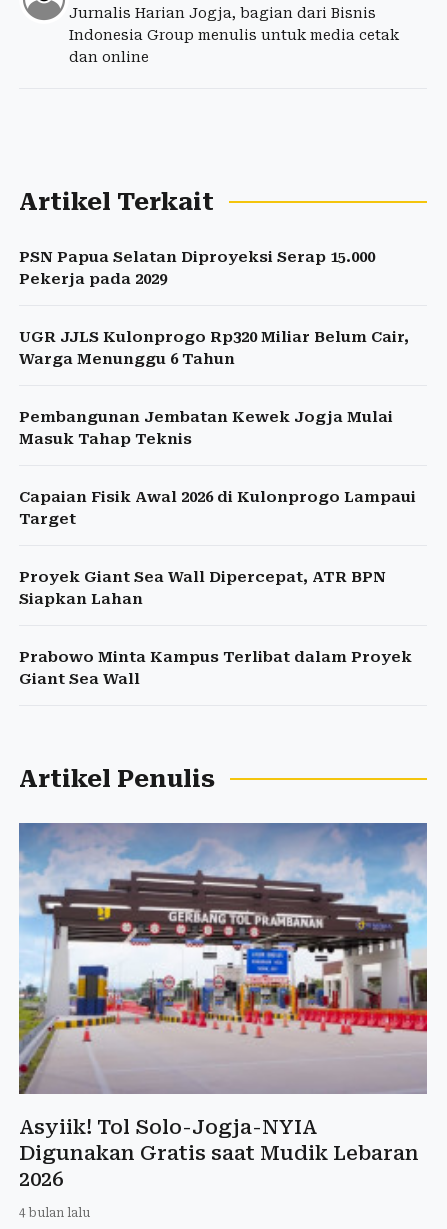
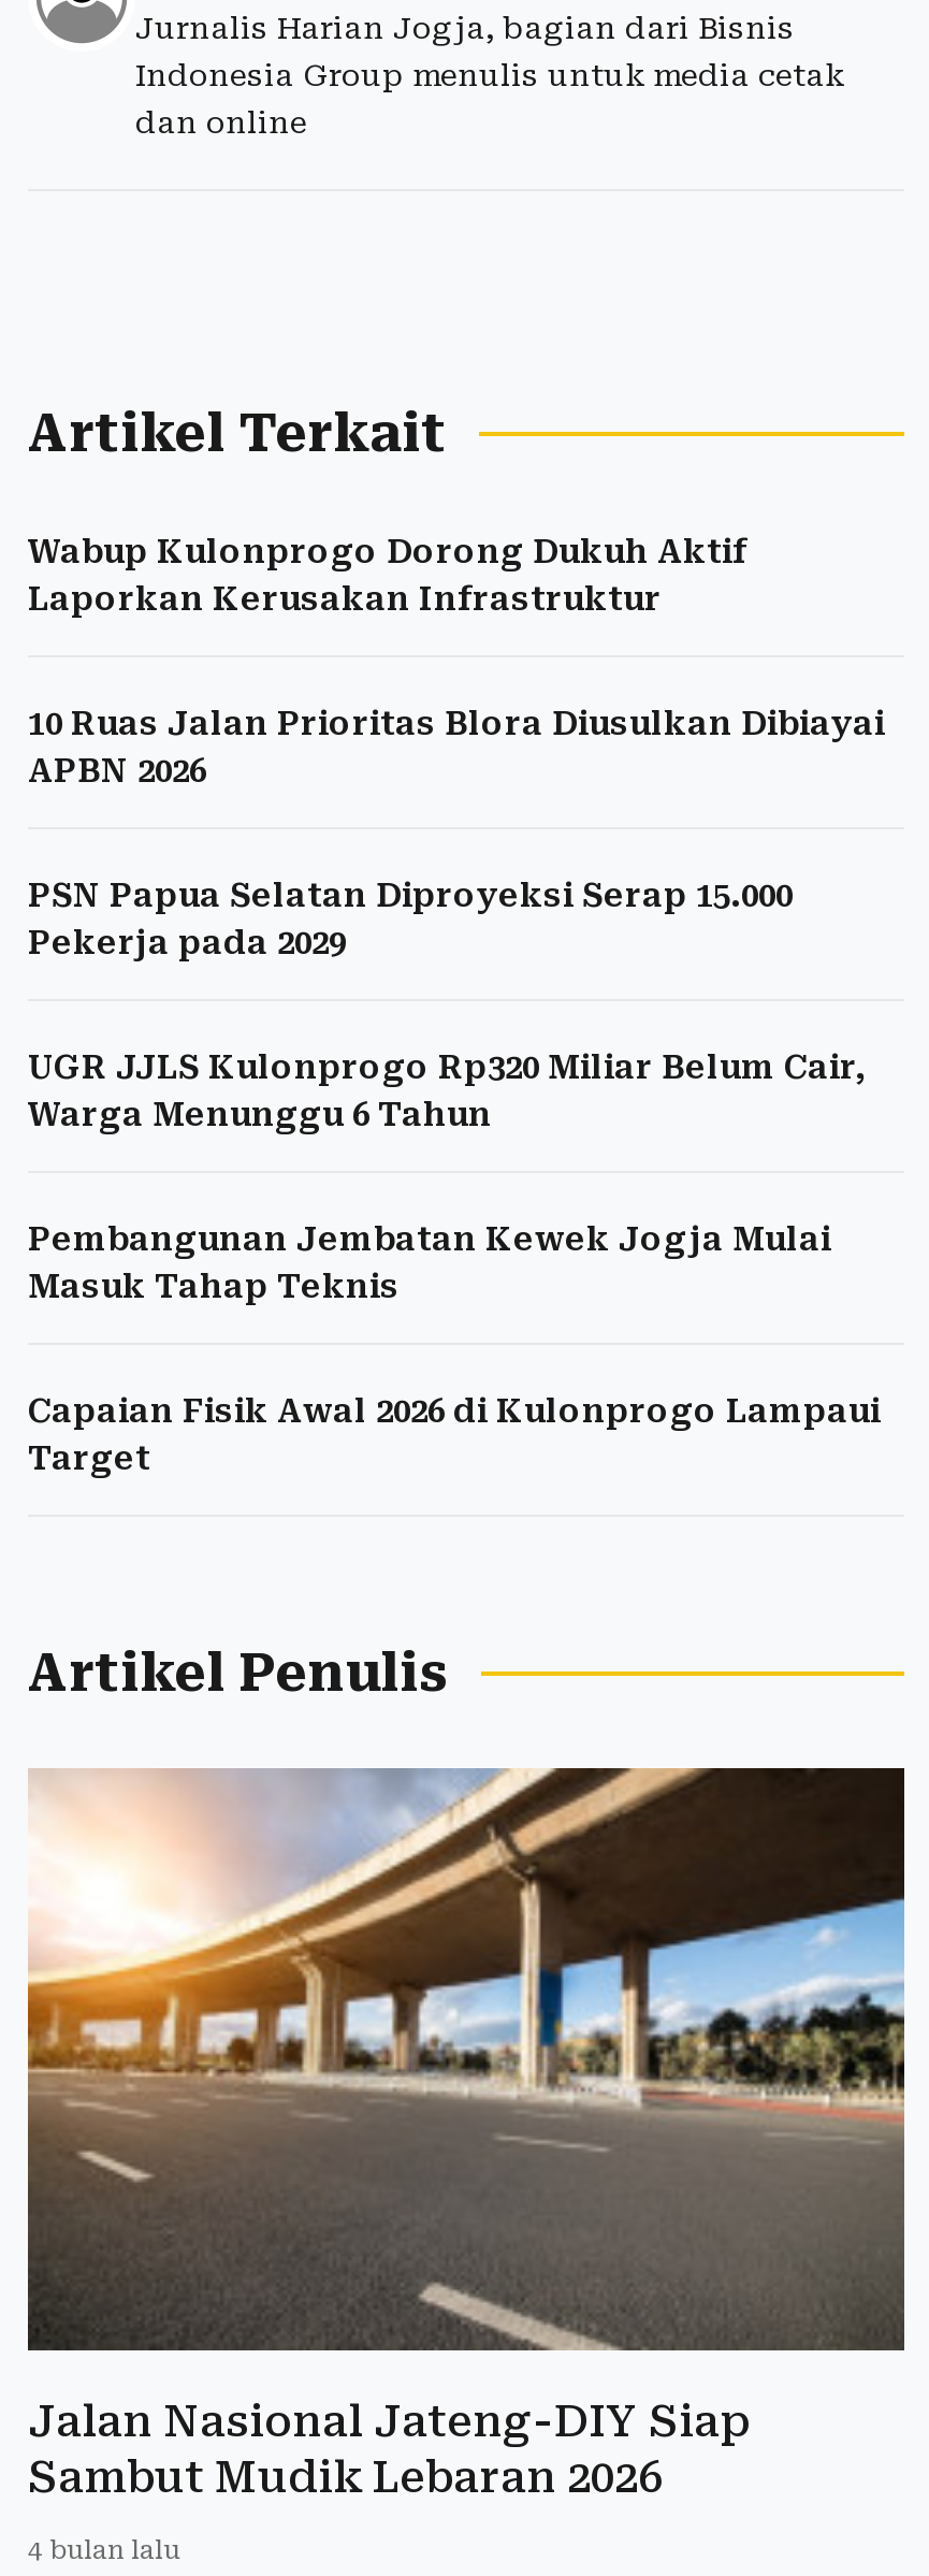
none -> [28,533,885,791] Wabup Kulonprogo Dorong Dukuh Aktif | Laporkan Kerusakan Infrastruktur | 10 Ruas Jalan Prioritas Blora Diusulkan Dibiayai | APBN 2026
moved [19,248,416,528] -> [28,877,881,1478]: PSN Papua Selatan Diproyeksi Serap 15.000 | Pekerja pada 2029 | UGR JJLS Kulonprogo Rp320 Miliar Belum Cair, | Warga Menunggu 6 Tahun | Pembangunan Jembatan Kewek Jogja Mulai | Masuk Tahap Teknis | Capaian Fisik Awal 2026 di Kulonprogo Lampaui | Target
[19,568,412,688] Proyek Giant Sea Wall Dipercepat, ATR BPN | Siapkan Lahan | Prabowo Minta Kampus Terlibat dalam Proyek | Giant Sea Wall -> none
[18,822,428,1191] [image] | Asyiik! Tol Solo-Jogja-NYIA | Digunakan Gratis saat Mudik Lebaran | 2026 -> [26,1766,906,2504] [image] | Jalan Nasional Jateng-DIY Siap | Sambut Mudik Lebaran 2026

